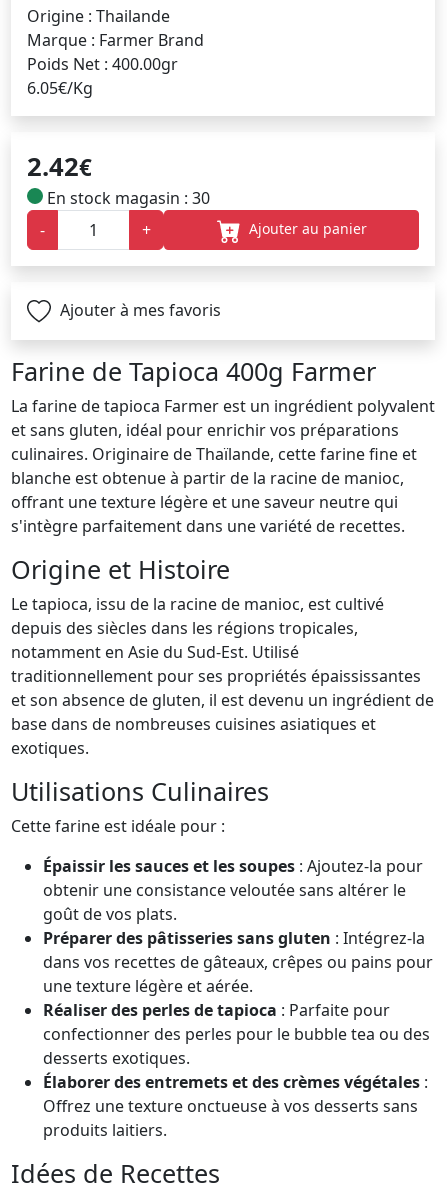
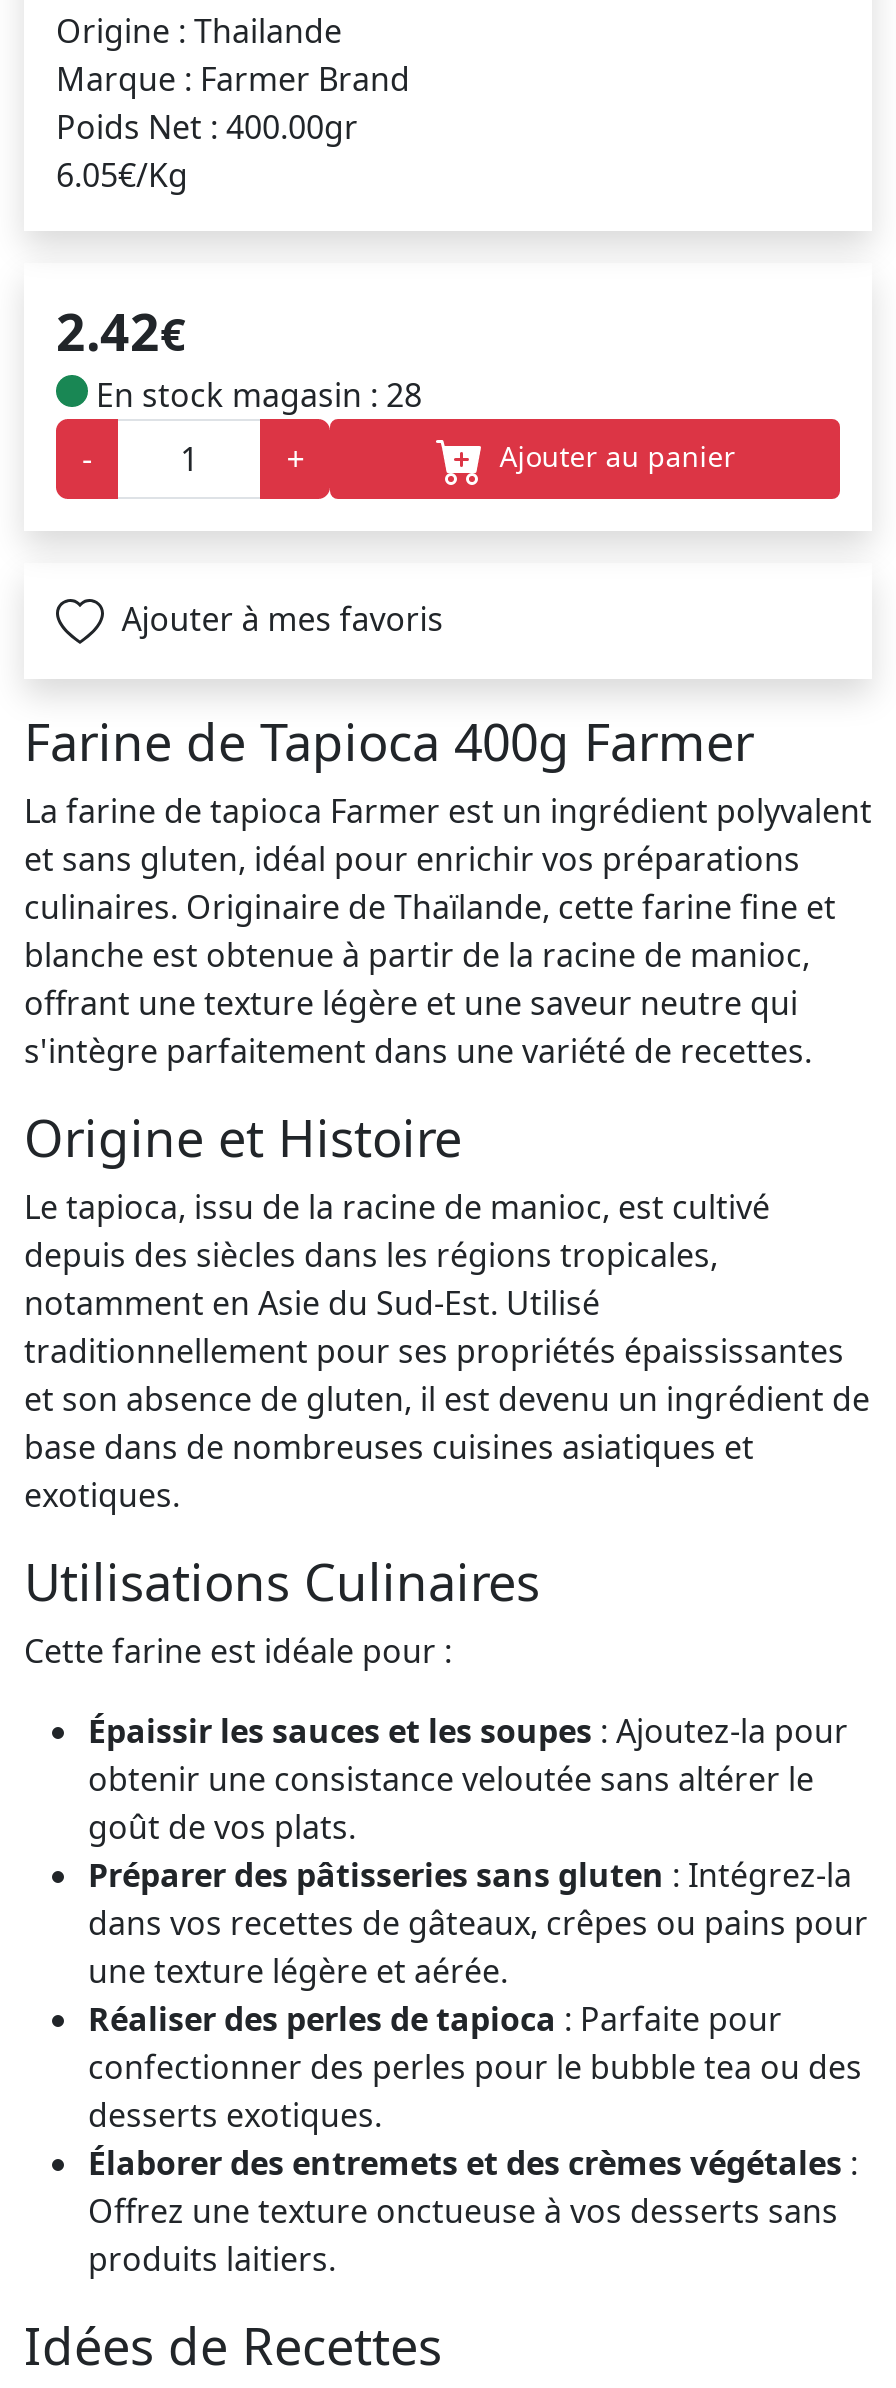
[43,187,210,209] En stock magasin : 30 -> [88,374,422,418] En stock magasin : 28

